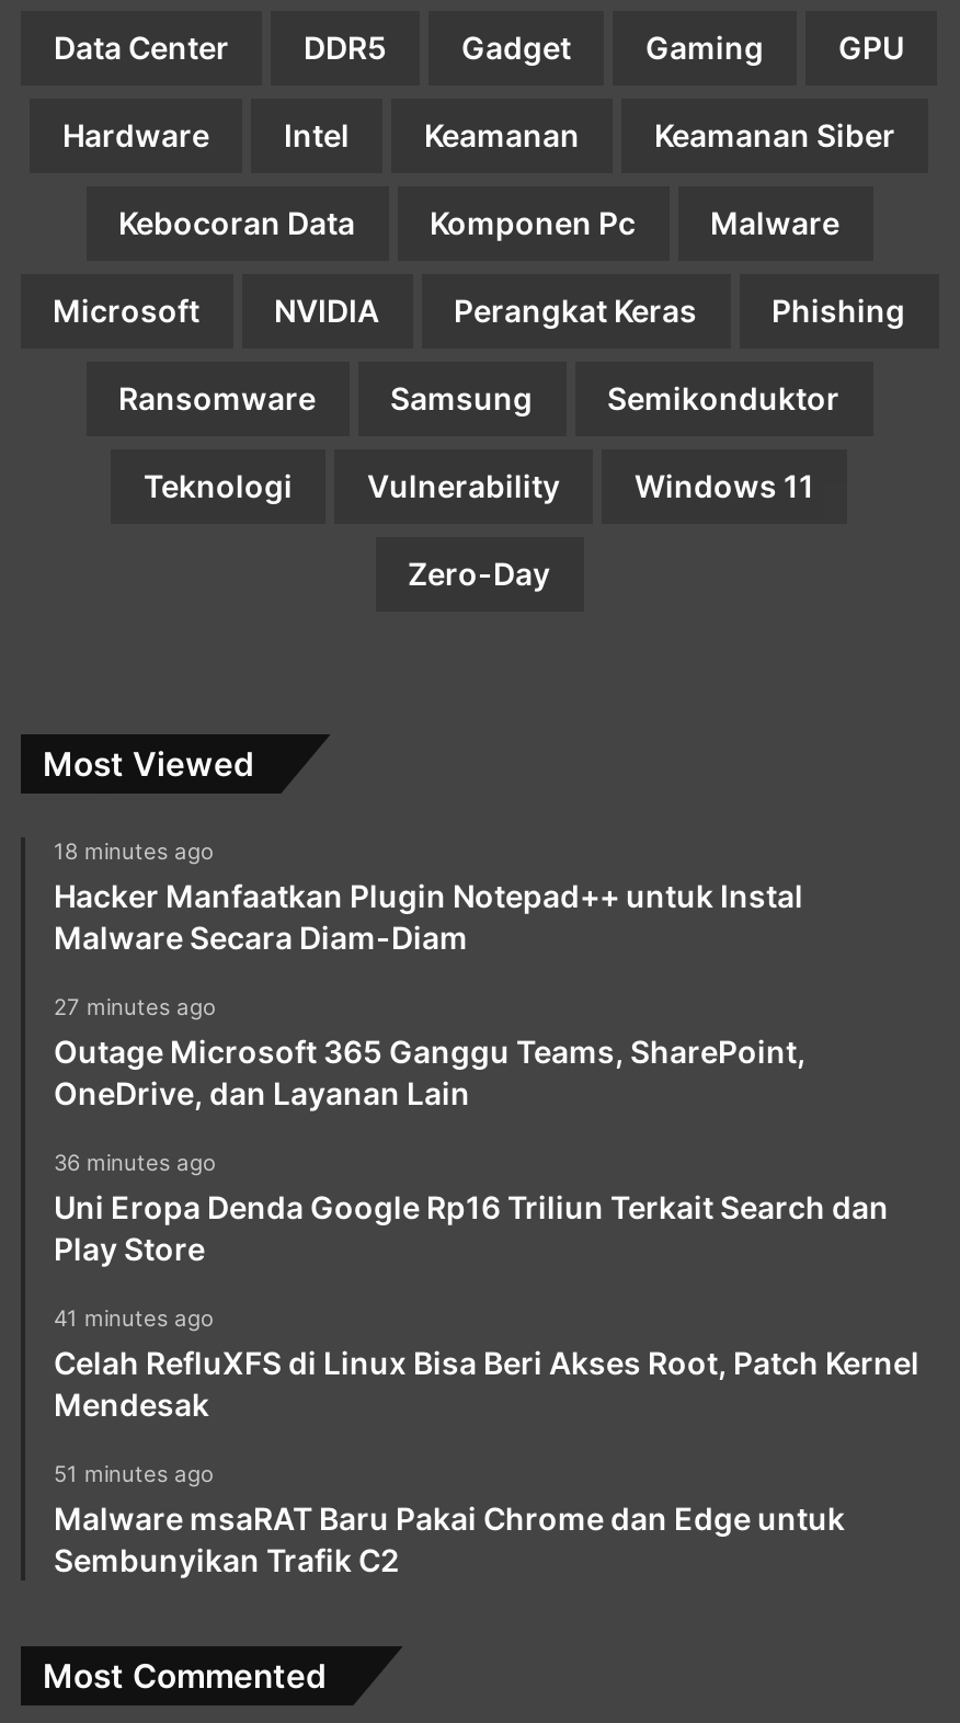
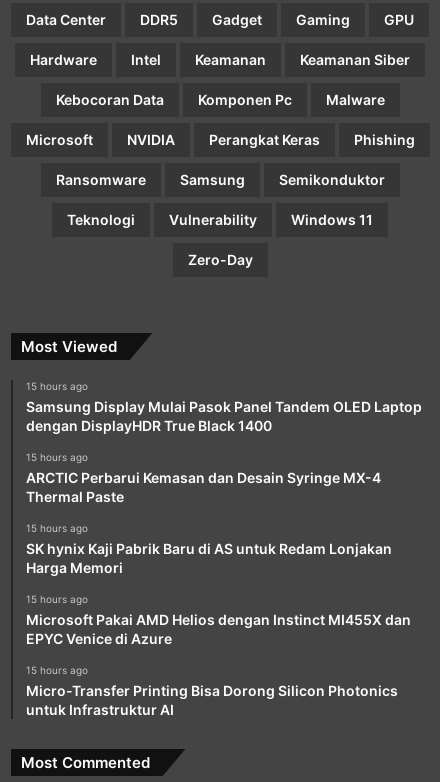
[54,836,803,955] 18 minutes ago | Hacker Manfaatkan Plugin Notepad++ untuk Instal | Malware Secara Diam-Diam -> [26,380,422,434] 15 hours ago | Samsung Display Mulai Pasok Panel Tandem OLED Laptop | dengan DisplayHDR True Black 1400
[54,992,805,1110] 27 minutes ago | Outage Microsoft 365 Ganggu Teams, SharePoint, | OneDrive, dan Layanan Lain -> [26,451,381,505] 15 hours ago | ARCTIC Perbarui Kemasan dan Desain Syringe MX-4 | Thermal Paste
[54,1148,889,1266] 36 minutes ago | Uni Eropa Denda Google Rp16 Triliun Terkait Search dan | Play Store -> [26,522,392,576] 15 hours ago | SK hynix Kaji Pabrik Baru di AS untuk Redam Lonjakan | Harga Memori
[54,1303,919,1422] 41 minutes ago | Celah RefluXFS di Linux Bisa Beri Akses Root, Patch Kernel | Mendesak -> [26,593,411,647] 15 hours ago | Microsoft Pakai AMD Helios dengan Instinct MI455X dan | EPYC Venice di Azure
[54,1459,845,1577] 51 minutes ago | Malware msaRAT Baru Pakai Chrome dan Edge untuk | Sembunyikan Trafik C2 -> [26,664,398,718] 15 hours ago | Micro-Transfer Printing Bisa Dorong Silicon Photonics | untuk Infrastruktur AI

